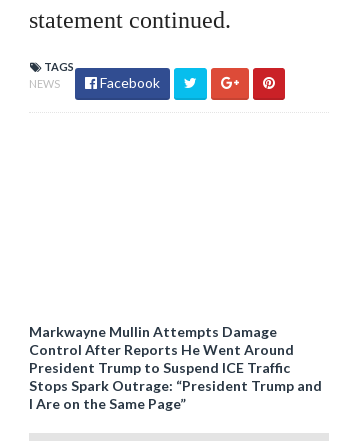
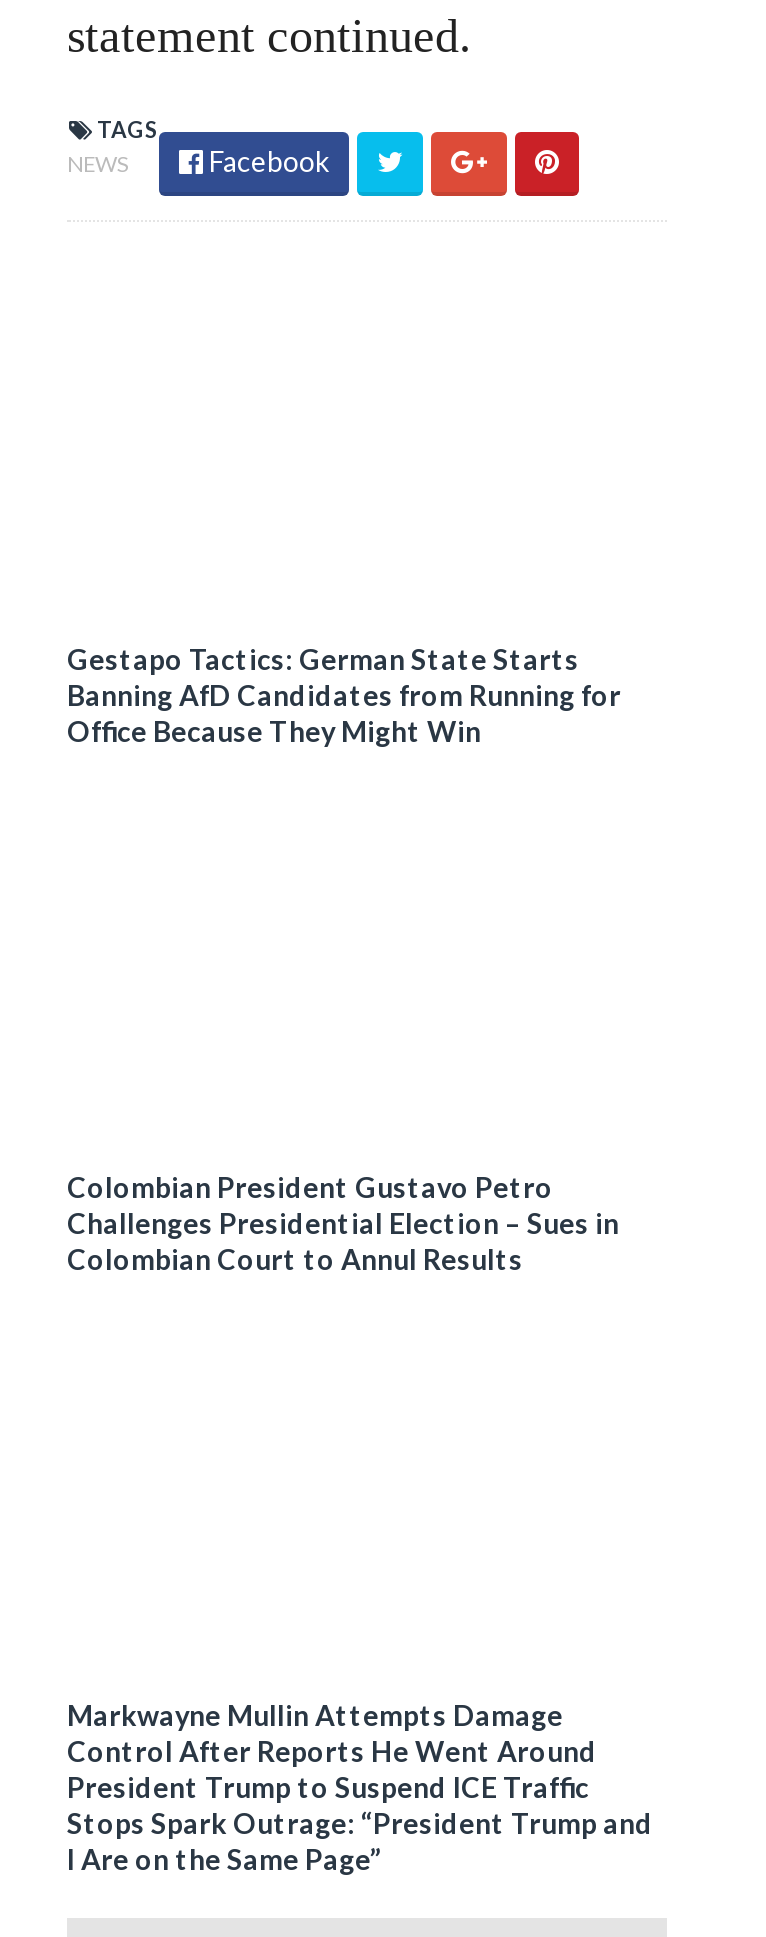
none -> [67,642,621,748] Gestapo Tactics: German State Starts | Banning AfD Candidates from Running for | Office Because They Might Win
none -> [67,1170,619,1276] Colombian President Gustavo Petro | Challenges Presidential Election – Sues in | Colombian Court to Annul Results

